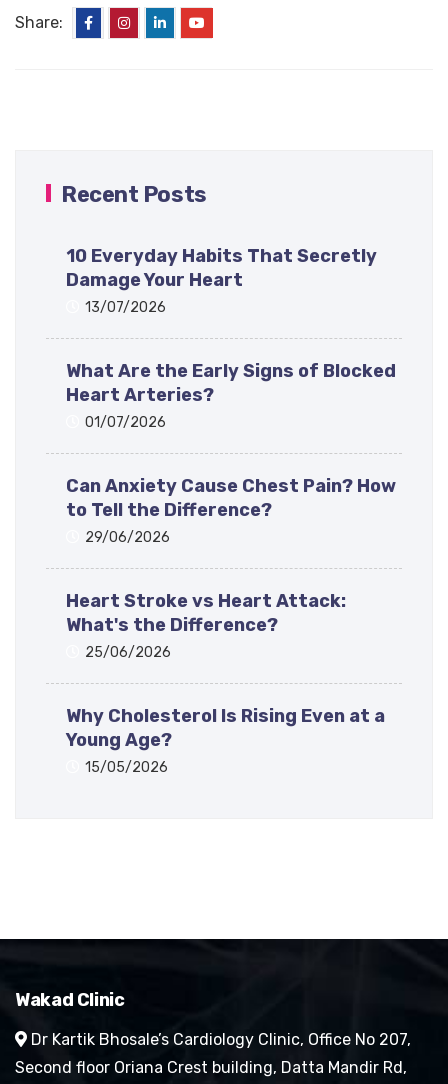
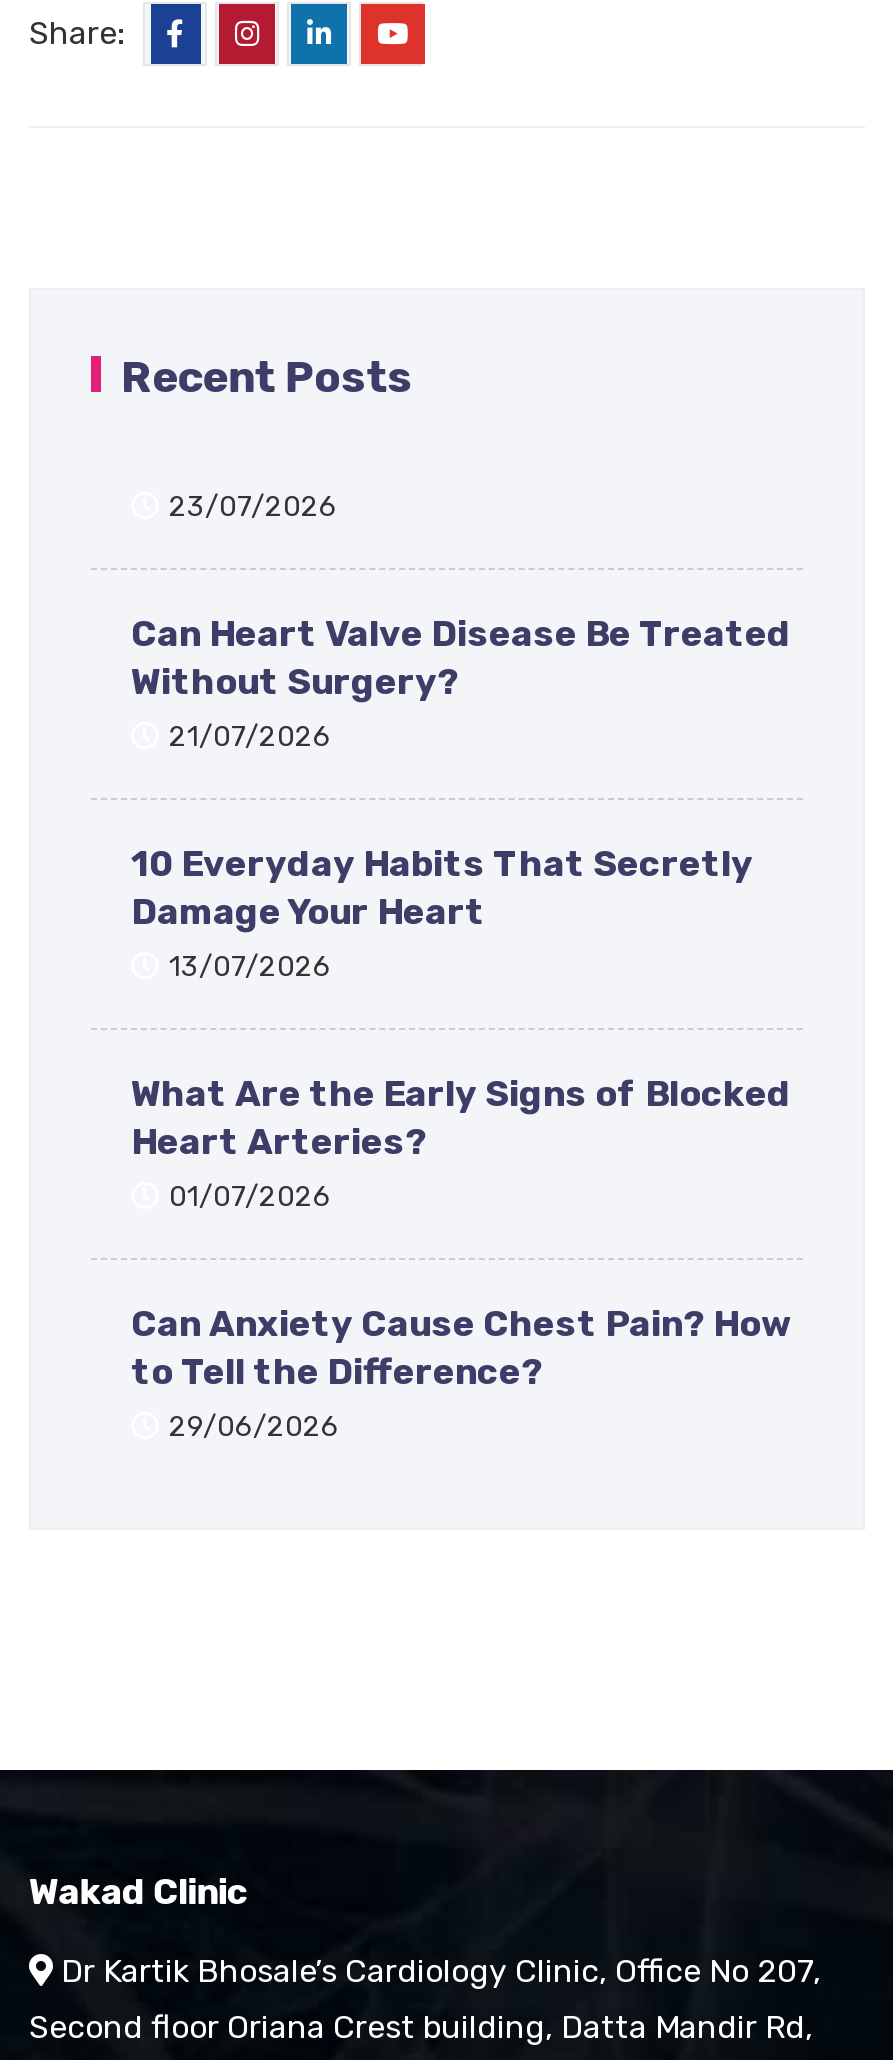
none -> [131,490,791,754] 23/07/2026 | Can Heart Valve Disease Be Treated | Without Surgery? | 21/07/2026
moved [66,245,396,546] -> [131,842,791,1444]: 10 Everyday Habits That Secretly | Damage Your Heart | 13/07/2026 | ... | to Tell the Difference? | 29/06/2026
[66,590,385,776] Heart Stroke vs Heart Attack: | What's the Difference? | 25/06/2026 | Why Cholesterol Is Rising Even at a | Young Age? | 15/05/2026 -> none

